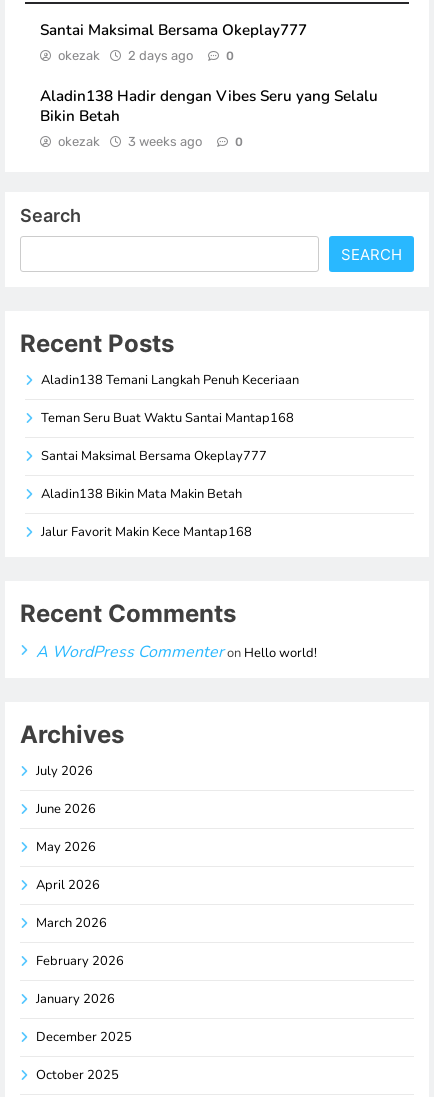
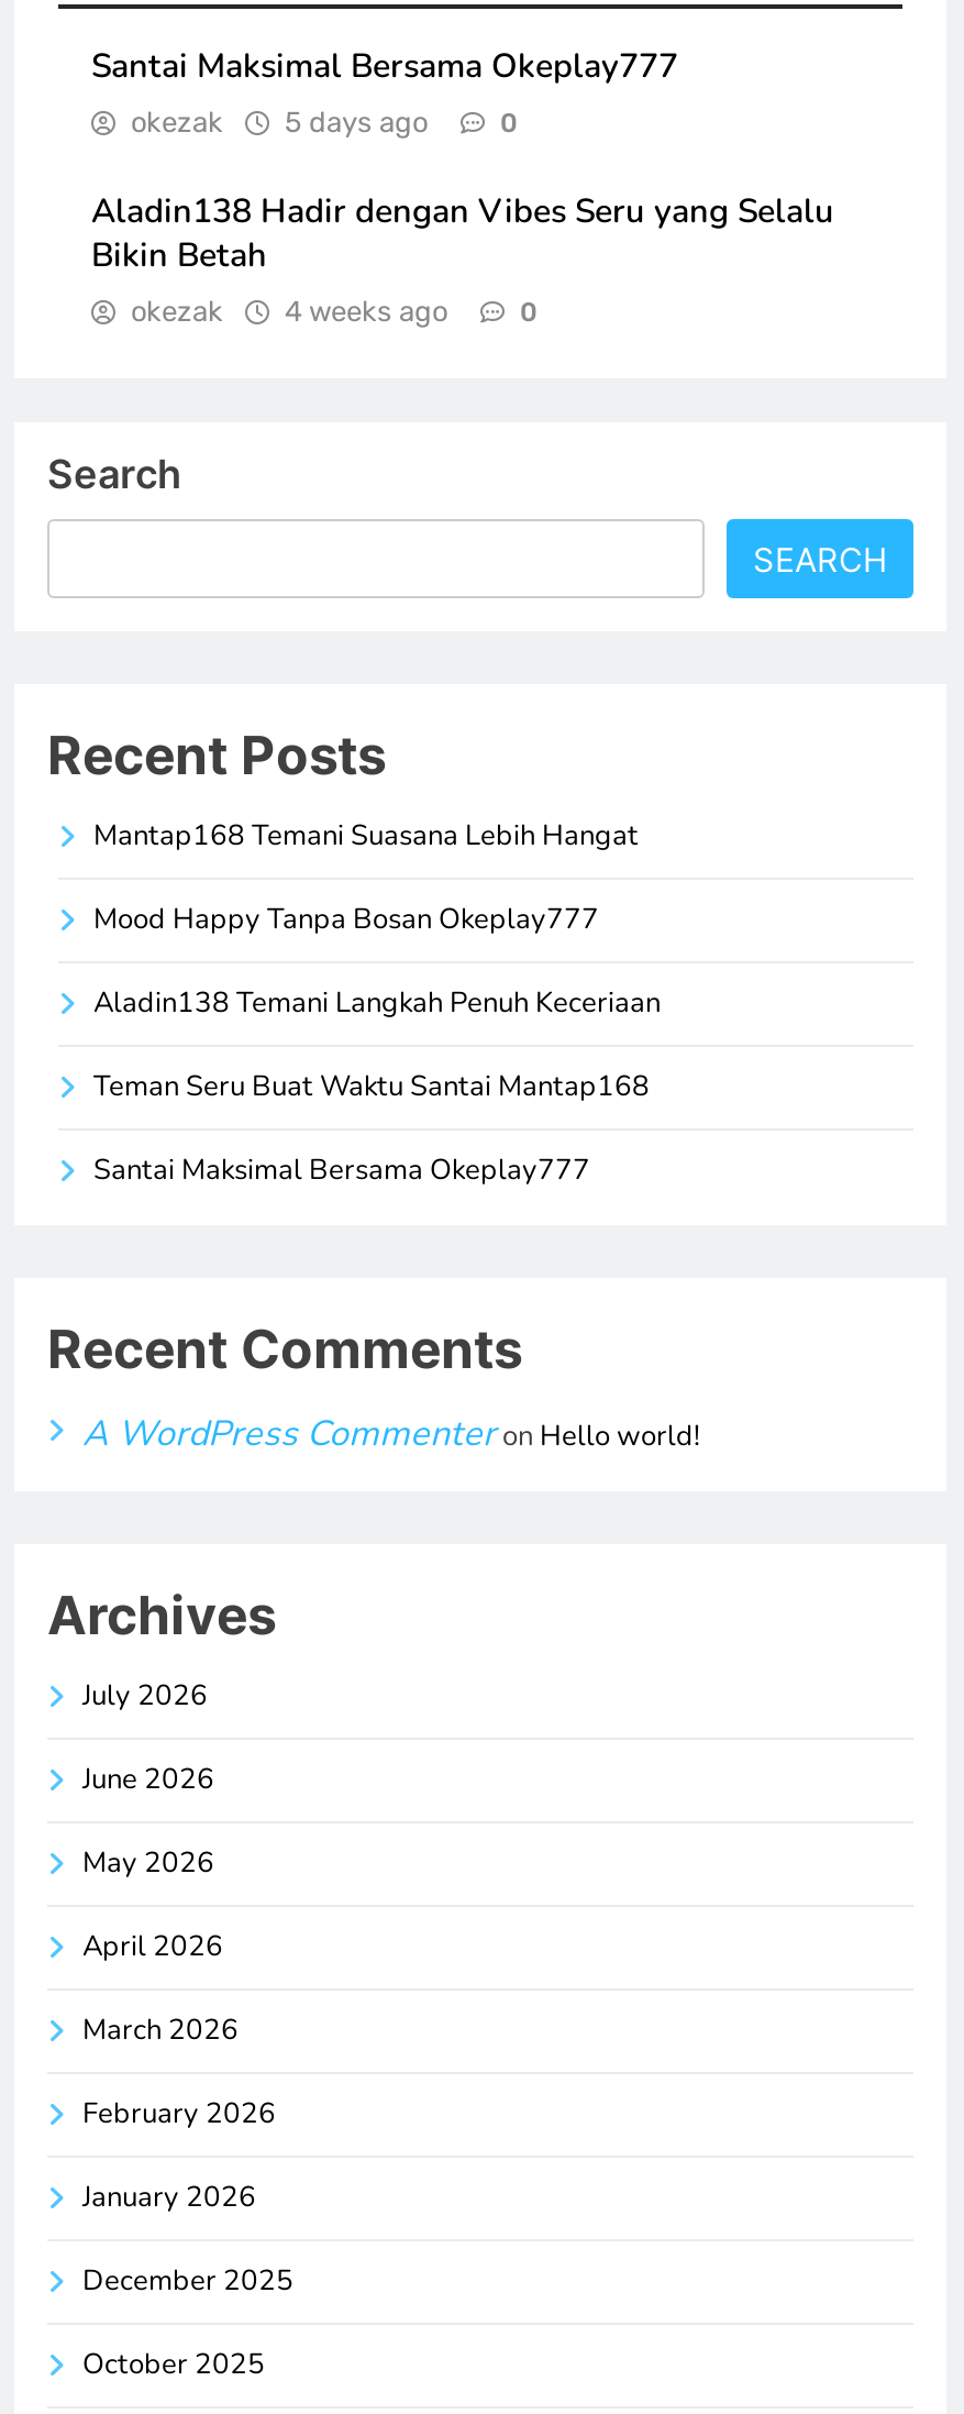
[58,48,193,63] okezak 2 days ago -> [131,106,428,139] okezak 5 days ago
[58,134,202,149] okezak 3 weeks ago -> [131,295,447,328] okezak 4 weeks ago
none -> [93,816,639,939] Mantap168 Temani Suasana Lebih Hangat | Mood Happy Tanpa Bosan Okeplay777
moved [41,371,299,465] -> [93,983,661,1190]: Aladin138 Temani Langkah Penuh Keceriaan | Teman Seru Buat Waktu Santai Mantap168 | Santai Maksimal Bersama Okeplay777
[41,485,252,541] Aladin138 Bikin Mata Makin Betah | Jalur Favorit Makin Kece Mantap168 -> none

